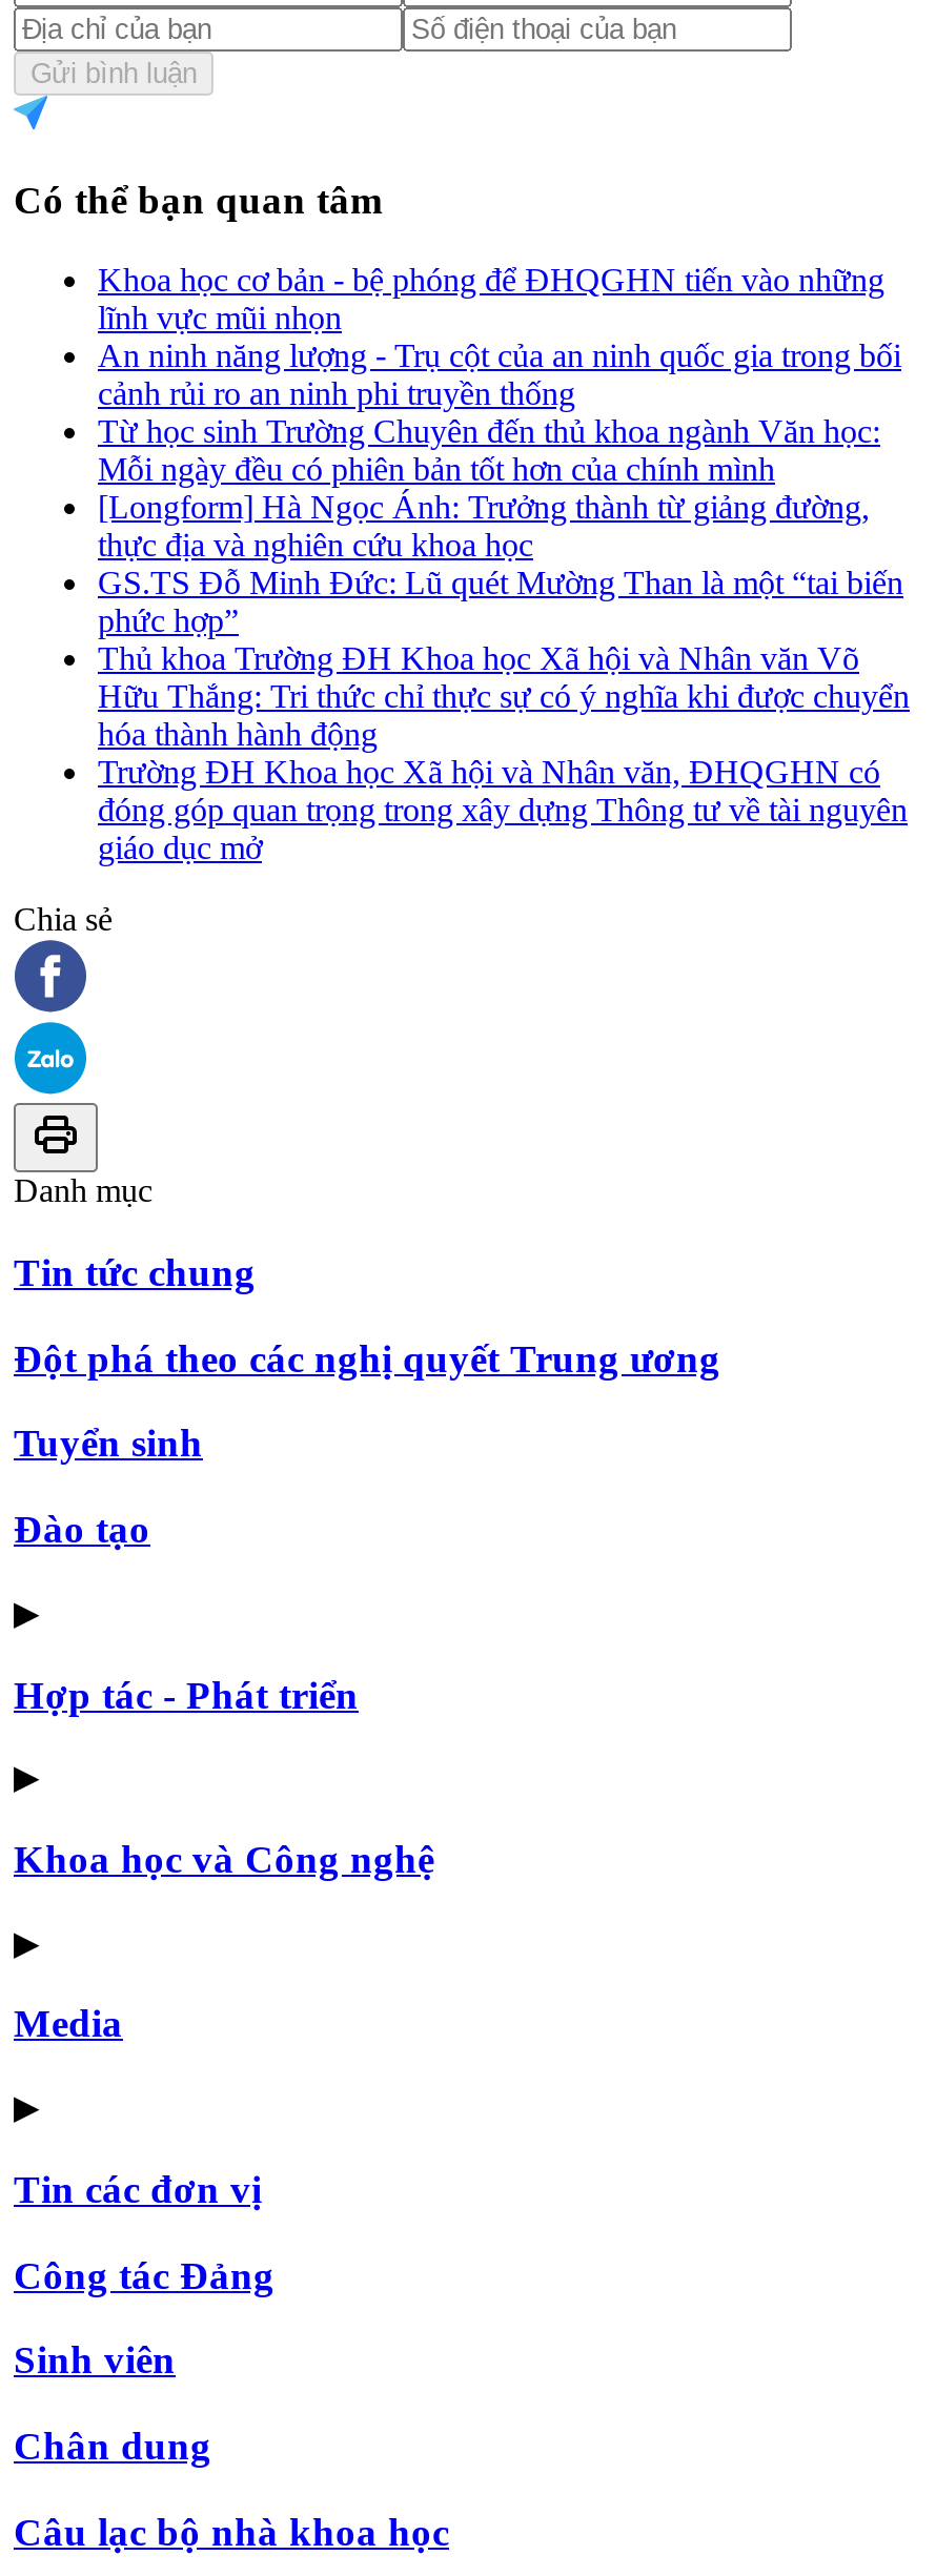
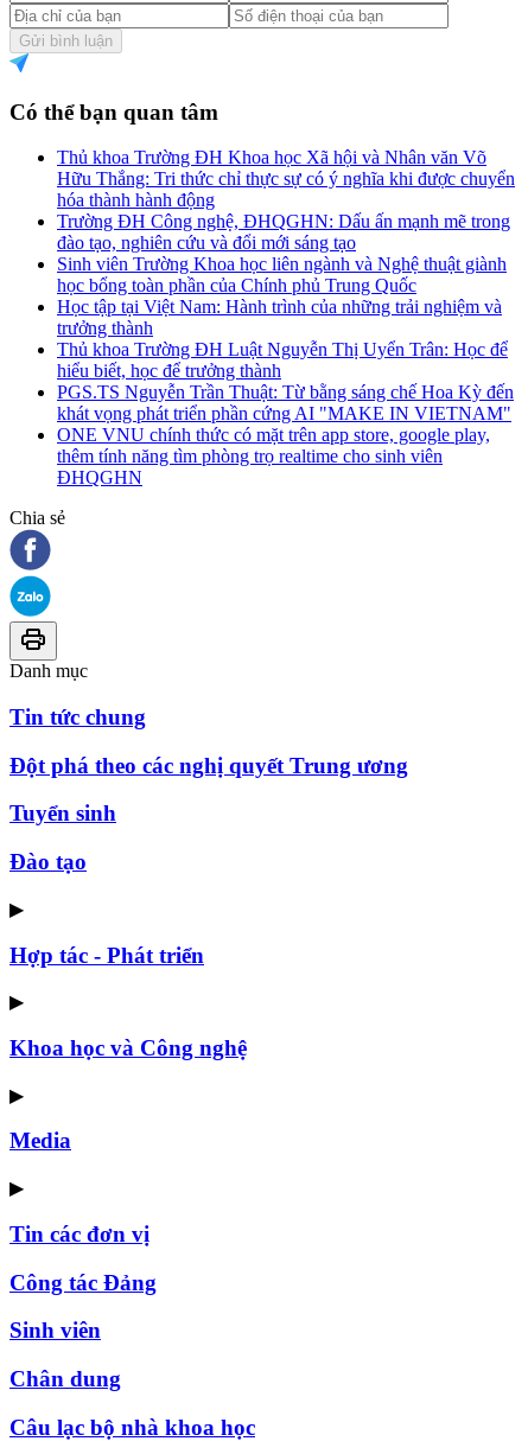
[98,262,903,639] Khoa học cơ bản - bệ phóng để ĐHQGHN tiến vào những | lĩnh vực mũi nhọn | An ninh năng lượng - Trụ cột của an ninh quốc gia trong bối | cảnh rủi ro an ninh phi truyền thống | Từ học sinh Trường Chuyên đến thủ khoa ngành Văn học: | Mỗi ngày đều có phiên bản tốt hơn của chính mình | [Longform] Hà Ngọc Ánh: Trưởng thành từ giảng đường, | thực địa và nghiên cứu khoa học | GS.TS Đỗ Minh Đức: Lũ quét Mường Than là một “tai biến | phức hợp” -> none
moved [98,641,910,752] -> [57,147,515,210]: Thủ khoa Trường ĐH Khoa học Xã hội và Nhân văn Võ | Hữu Thắng: Tri thức chỉ thực sự có ý nghĩa khi được chuyển | hóa thành hành động
[98,754,908,866] Trường ĐH Khoa học Xã hội và Nhân văn, ĐHQGHN có | đóng góp quan trọng trong xây dựng Thông tư về tài nguyên | giáo dục mở -> [57,211,514,488] Trường ĐH Công nghệ, ĐHQGHN: Dấu ấn mạnh mẽ trong | đào tạo, nghiên cứu và đổi mới sáng tạo | Sinh viên Trường Khoa học liên ngành và Nghệ thuật giành | học bổng toàn phần của Chính phủ Trung Quốc | Học tập tại Việt Nam: Hành trình của những trải nghiệm và | trưởng thành | Thủ khoa Trường ĐH Luật Nguyễn Thị Uyển Trân: Học để | hiểu biết, học để trưởng thành | PGS.TS Nguyễn Trần Thuật: Từ bằng sáng chế Hoa Kỳ đến | khát vọng phát triển phần cứng AI "MAKE IN VIETNAM" | ONE VNU chính thức có mặt trên app store, google play, | thêm tính năng tìm phòng trọ realtime cho sinh viên | ĐHQGHN

